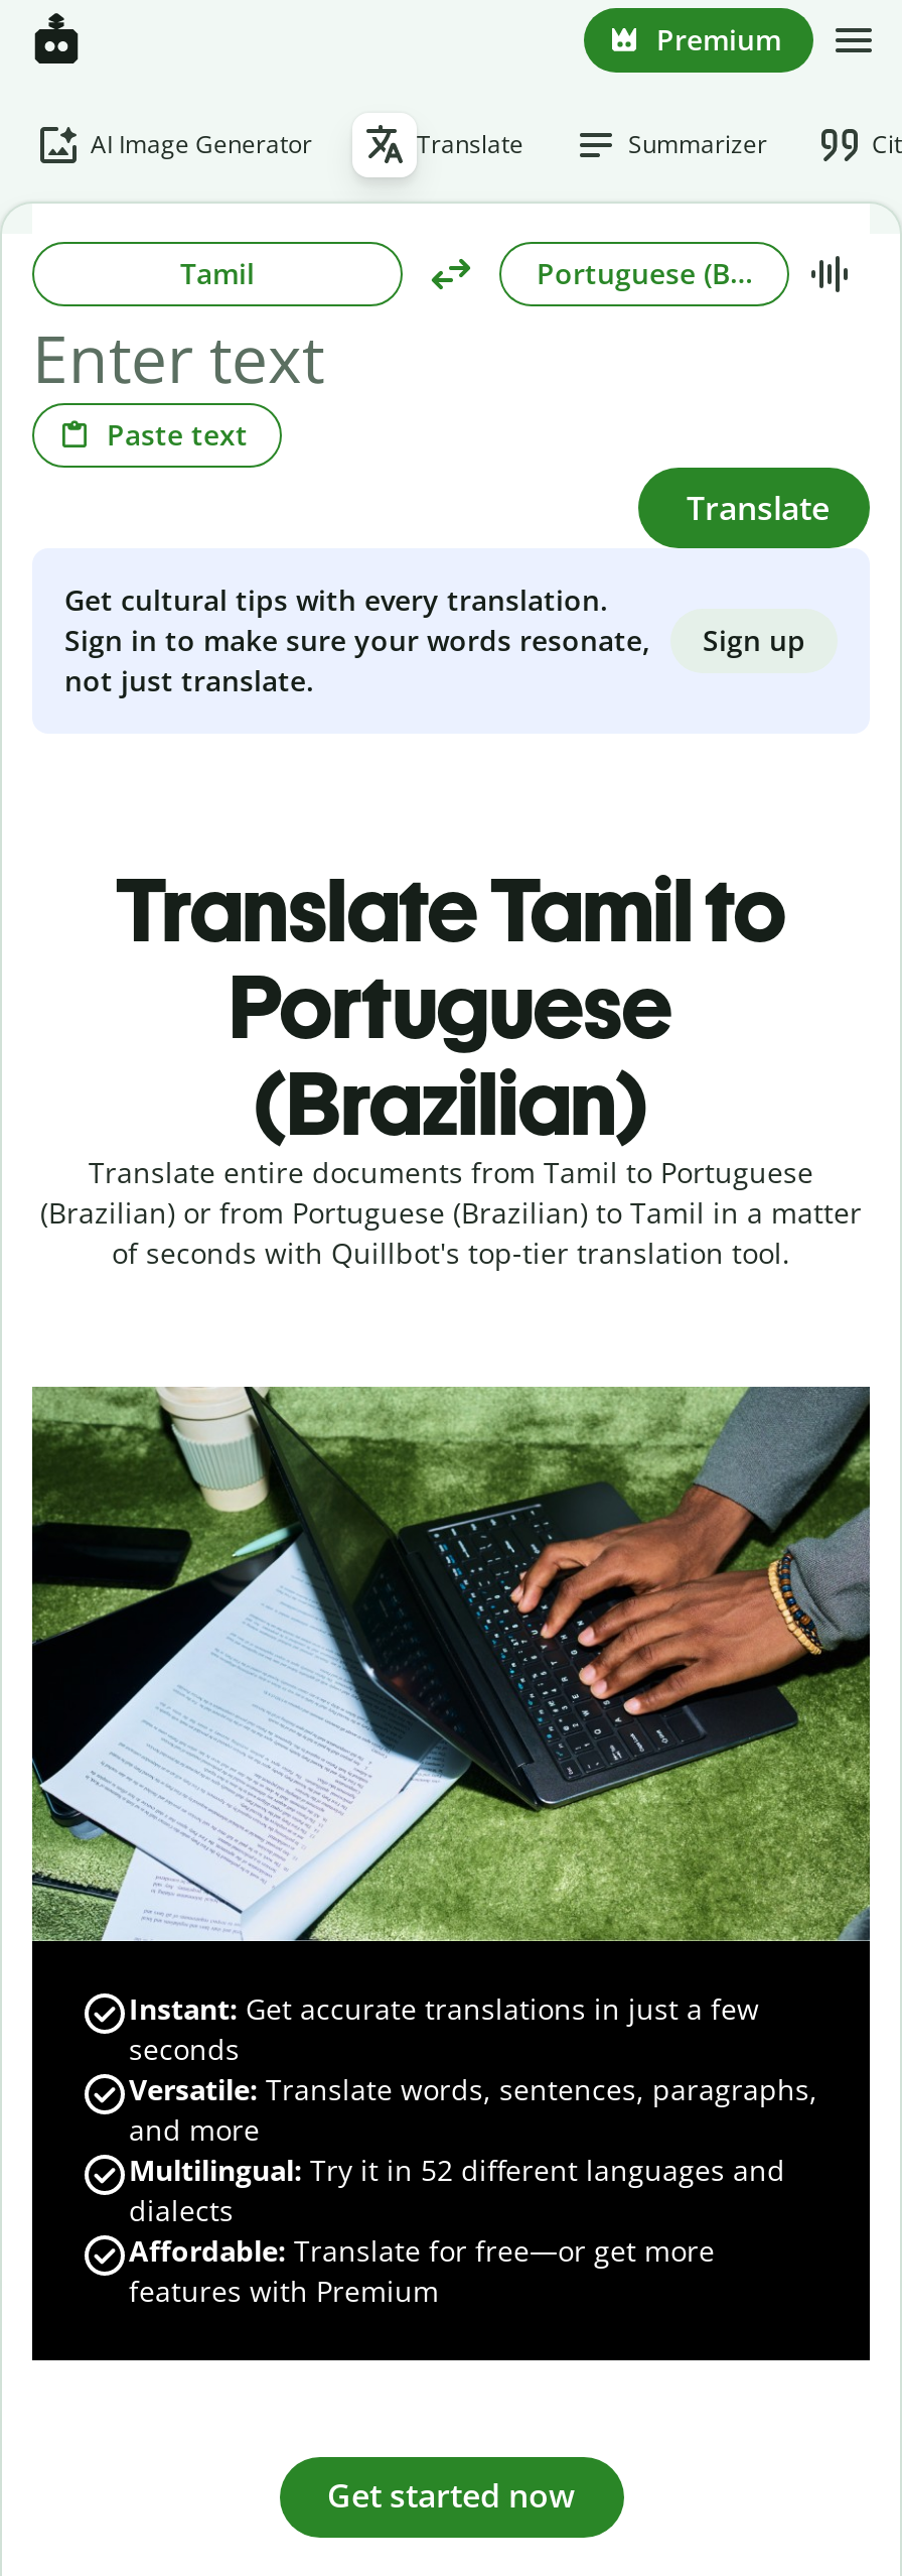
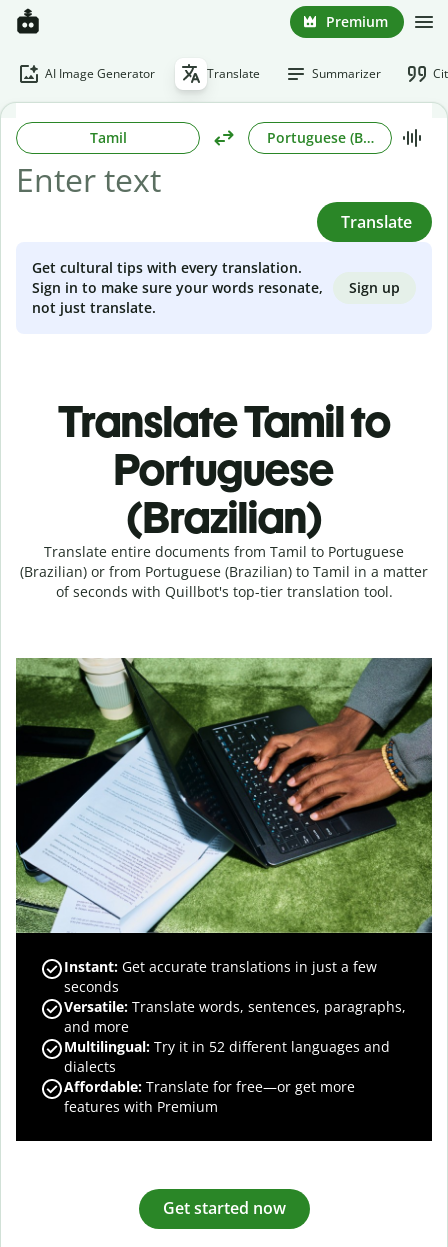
[107,414,248,453] Paste text -> none

